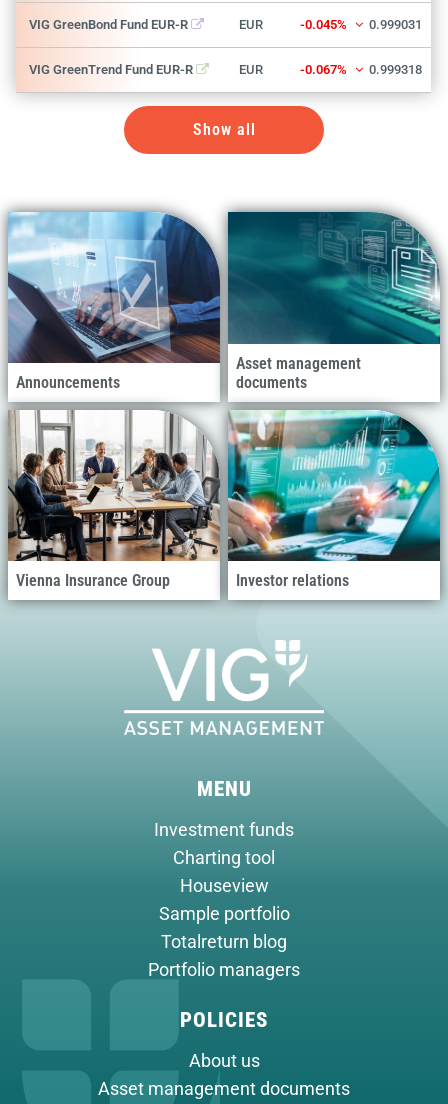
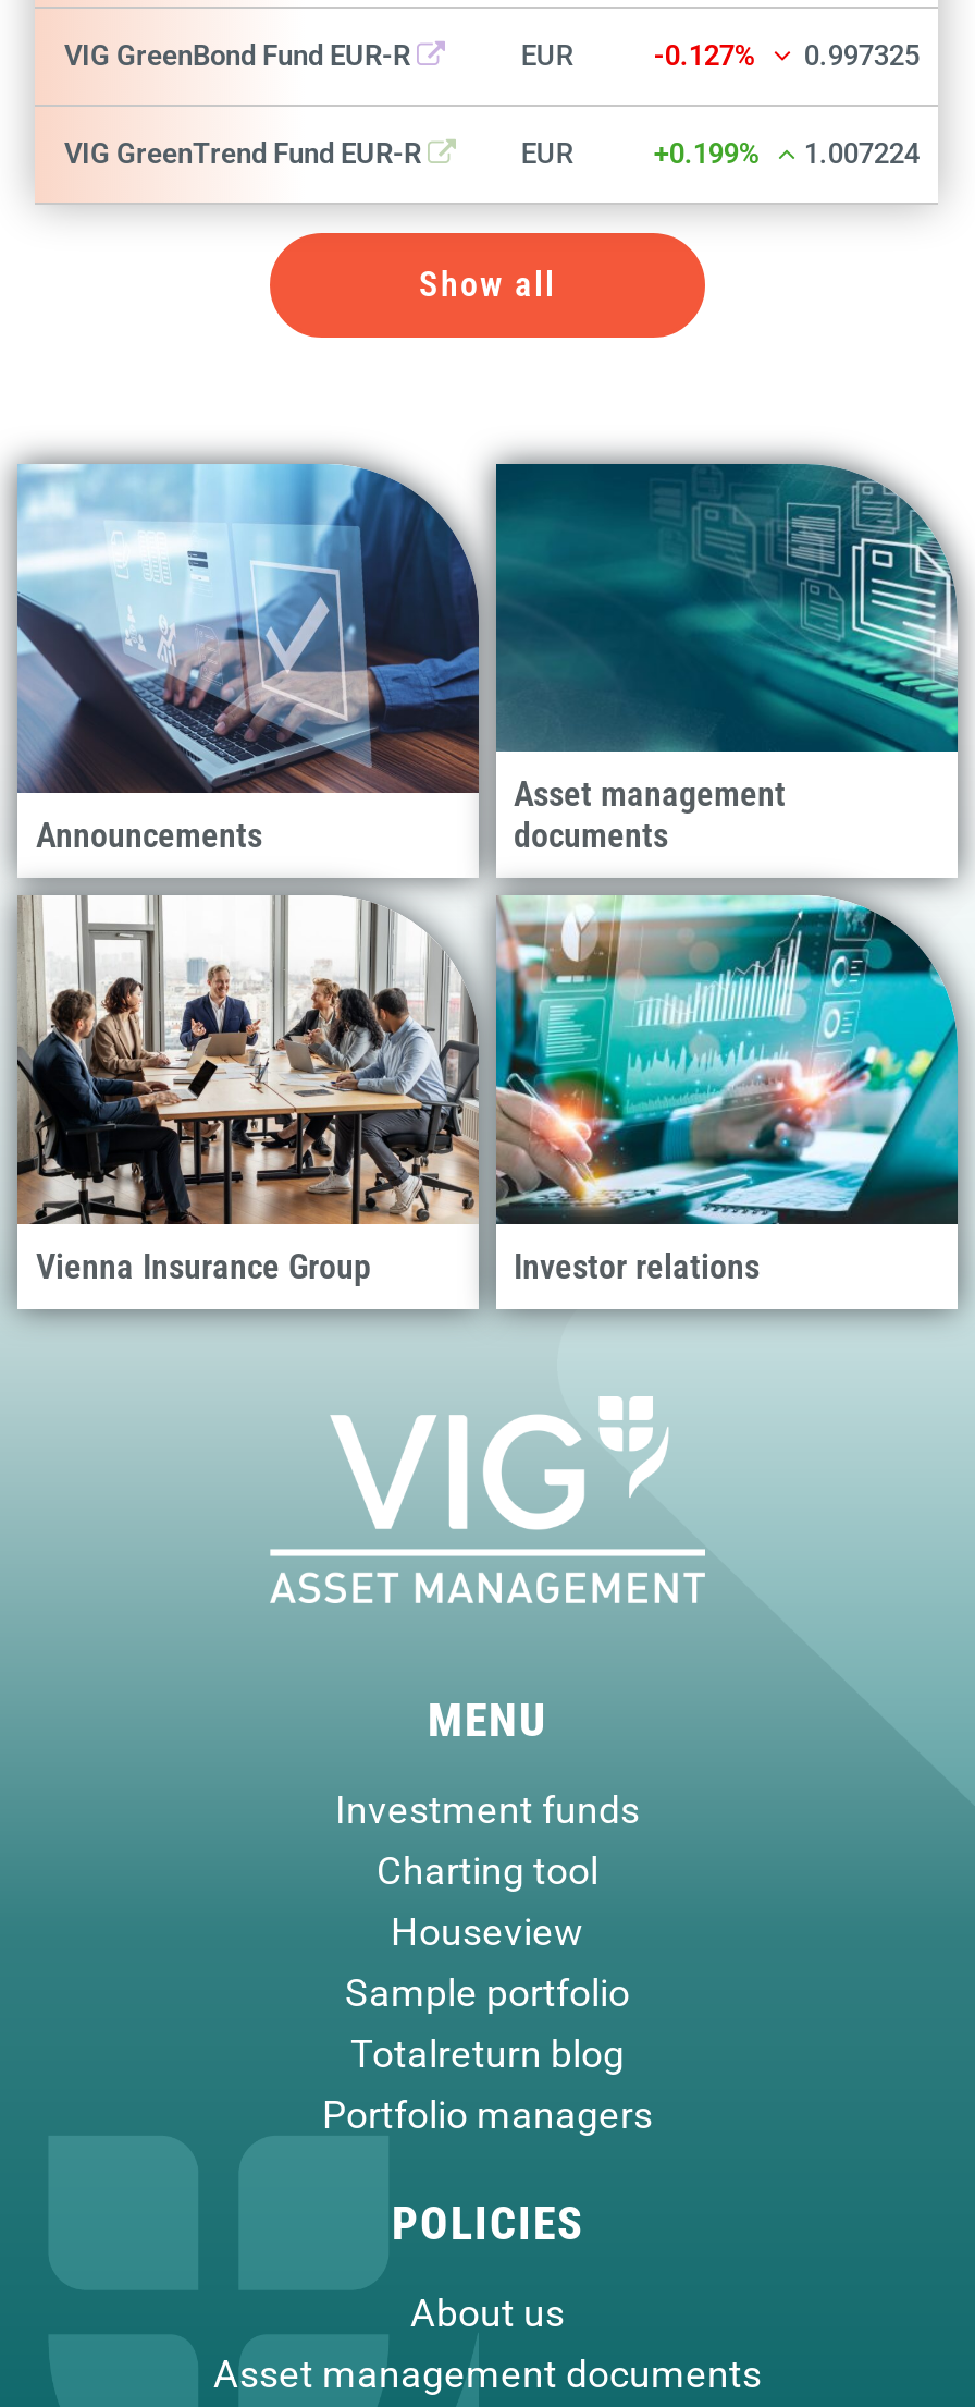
[300,17,350,32] -0.045% -> [654,39,763,72] -0.127%
[369,17,422,32] 0.999031 -> [804,39,919,72] 0.997325
[300,62,350,77] -0.067% -> [654,137,767,170] +0.199%
[369,62,422,77] 0.999318 -> [804,137,919,170] 1.007224

